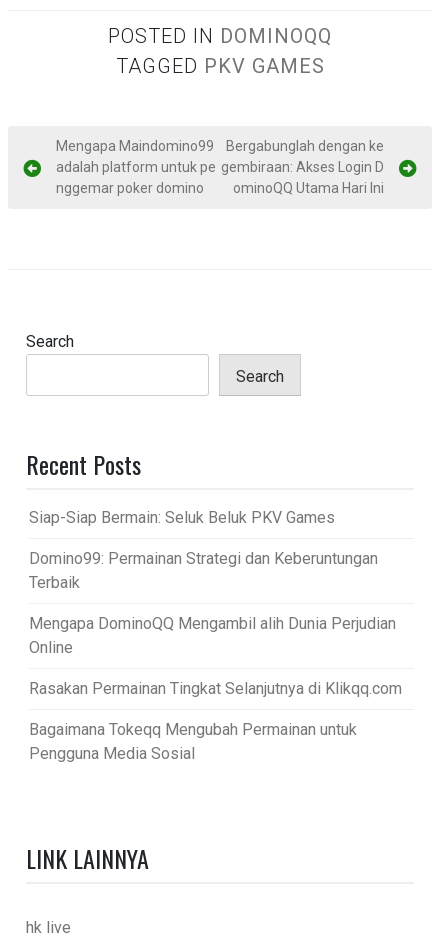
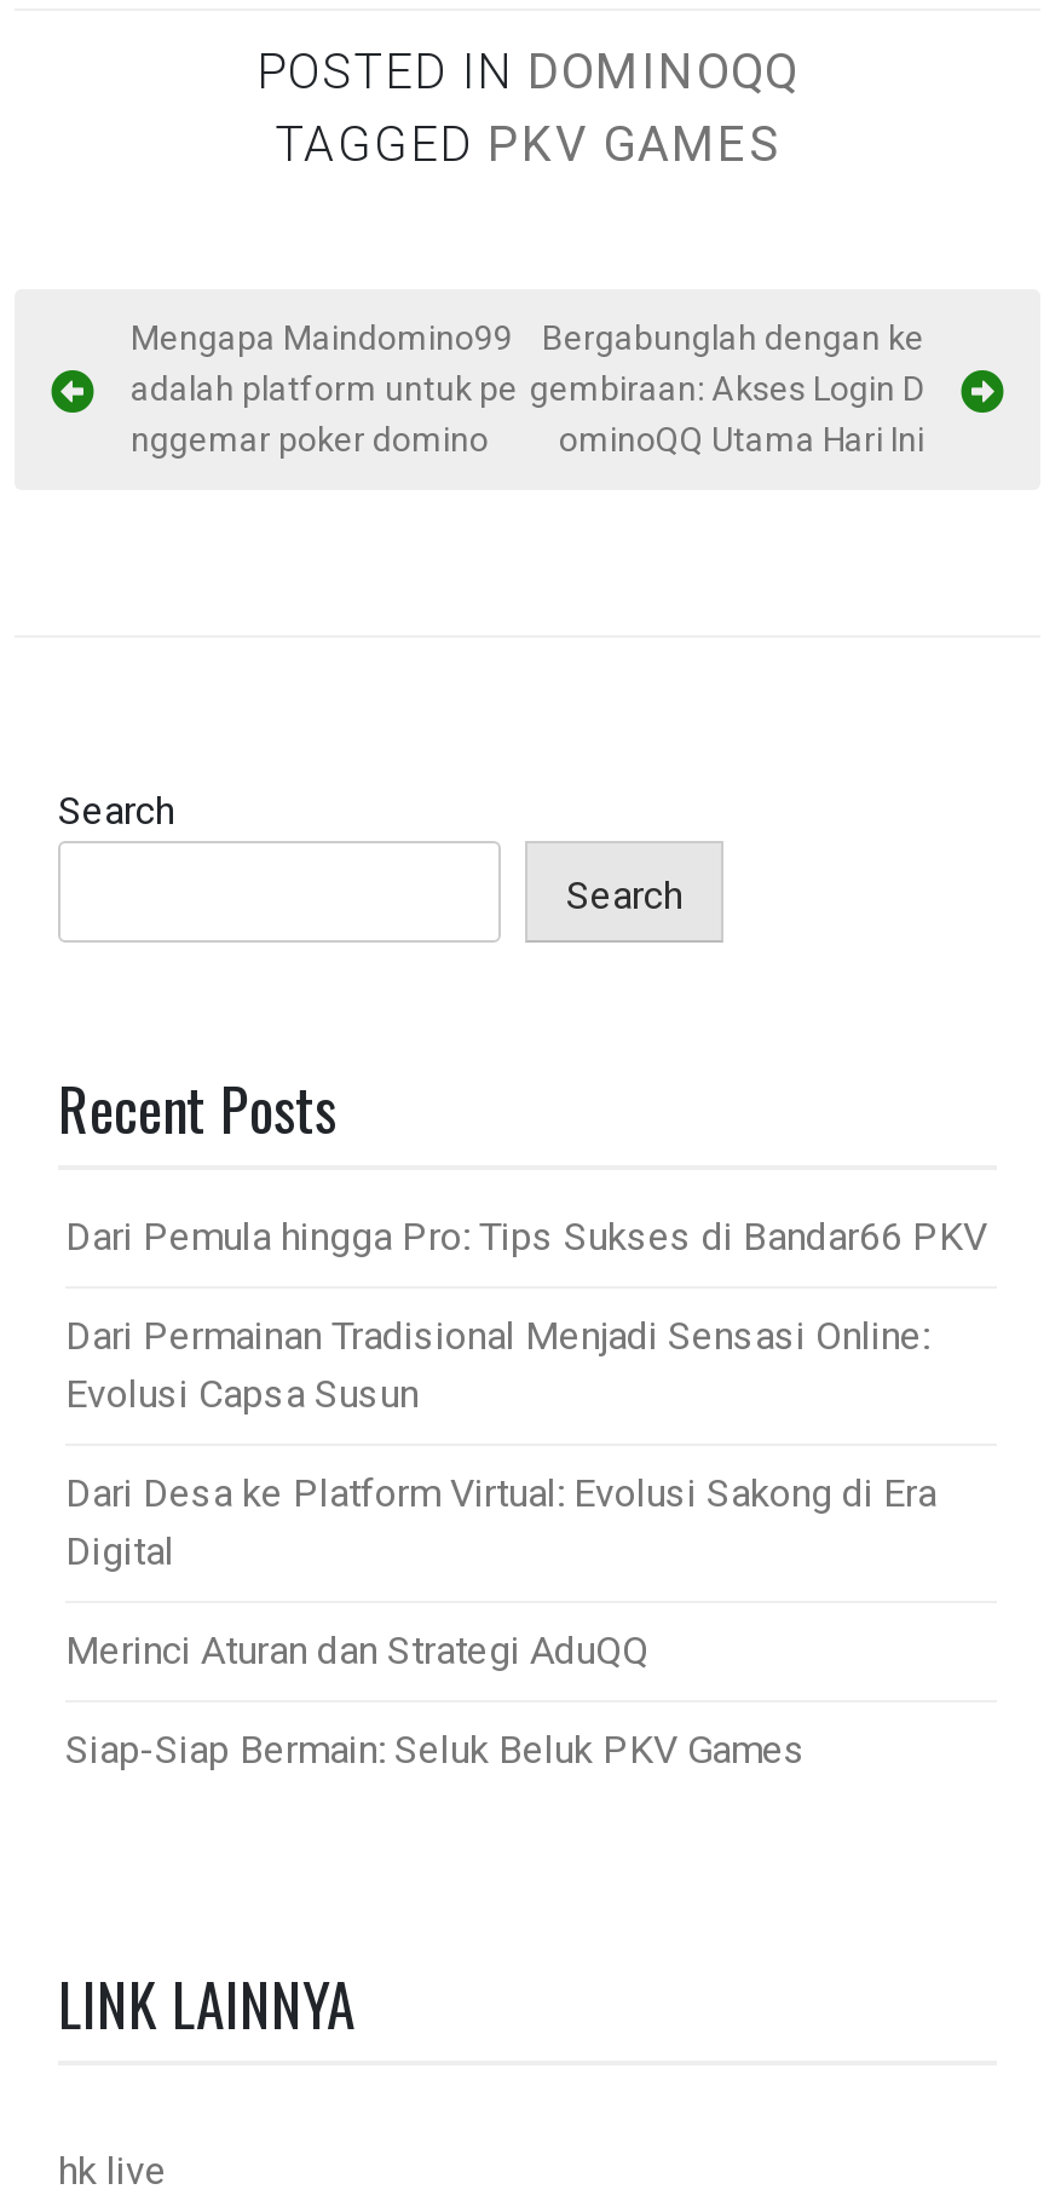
moved [29,508,335,527] -> [65,1727,806,1773]: Siap-Siap Bermain: Seluk Beluk PKV Games
none -> [65,1214,987,1673] Dari Pemula hingga Pro: Tips Sukses di Bandar66 PKV | Dari Permainan Tradisional Menjadi Sensasi Online: | Evolusi Capsa Susun | Dari Desa ke Platform Virtual: Evolusi Sakong di Era | Digital | Merinci Aturan dan Strategi AduQQ
[29,549,402,763] Domino99: Permainan Strategi dan Keberuntungan | Terbaik | Mengapa DominoQQ Mengambil alih Dunia Perjudian | Online | Rasakan Permainan Tingkat Selanjutnya di Klikqq.com | Bagaimana Tokeqq Mengubah Permainan untuk | Pengguna Media Sosial -> none

